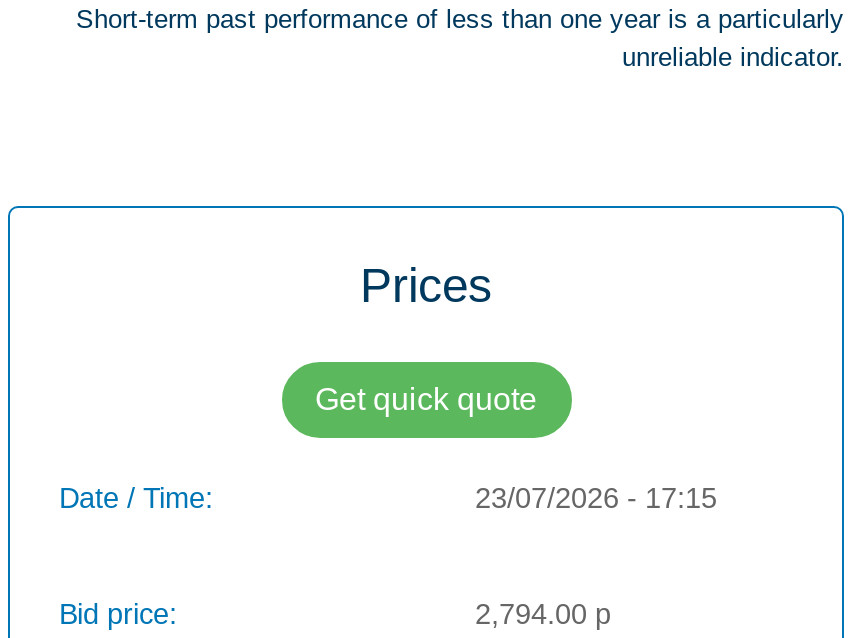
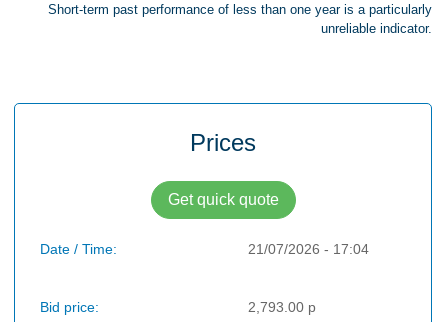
[475,481,717,513] 23/07/2026 - 17:15 -> [247,240,368,256] 21/07/2026 - 17:04
[475,597,611,629] 2,794.00 p -> [247,298,315,314] 2,793.00 p

